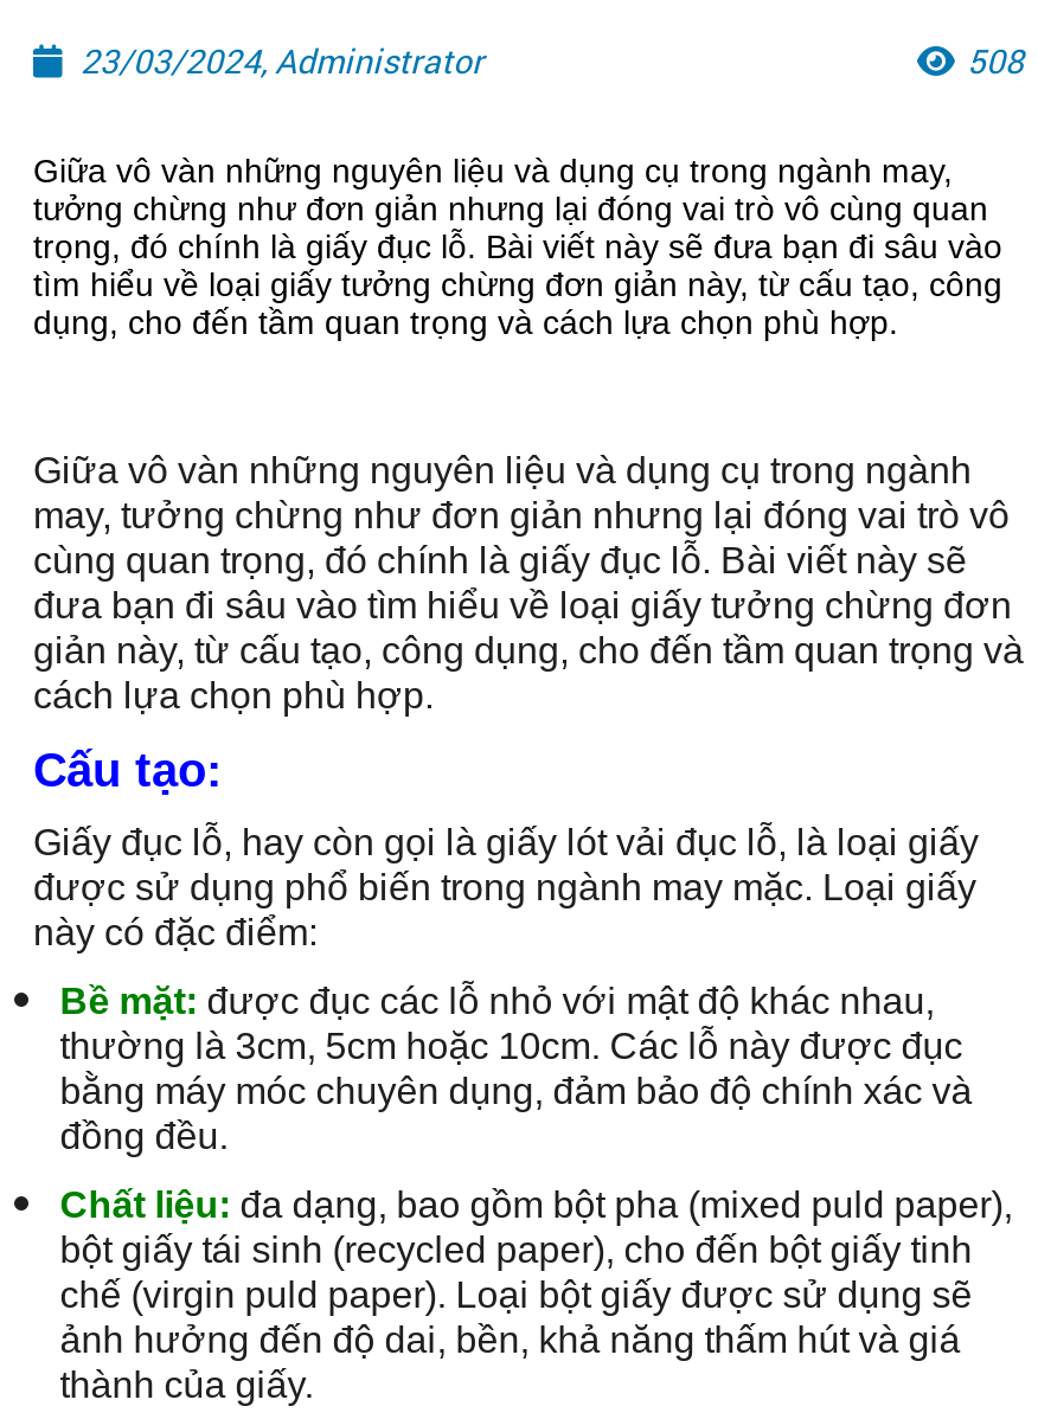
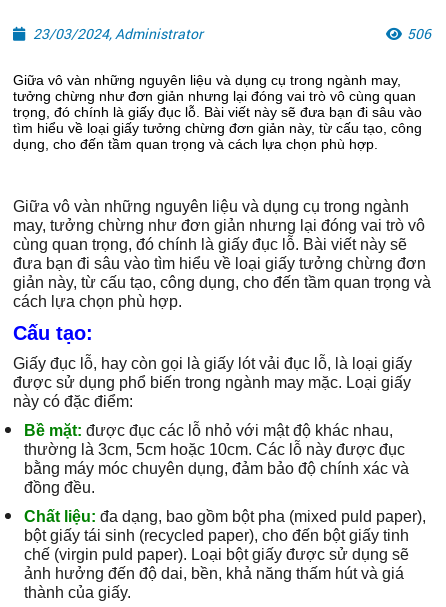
[967,38,1024,83] 508 -> [407,24,431,43] 506

